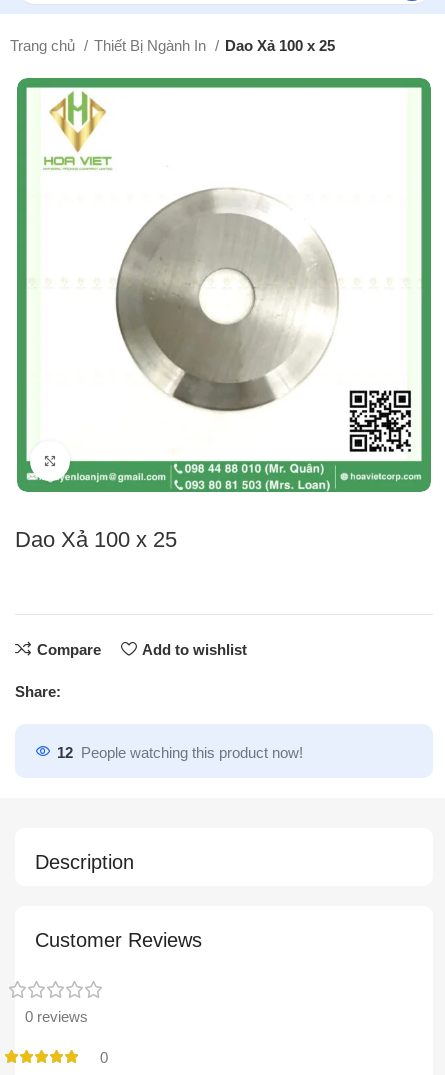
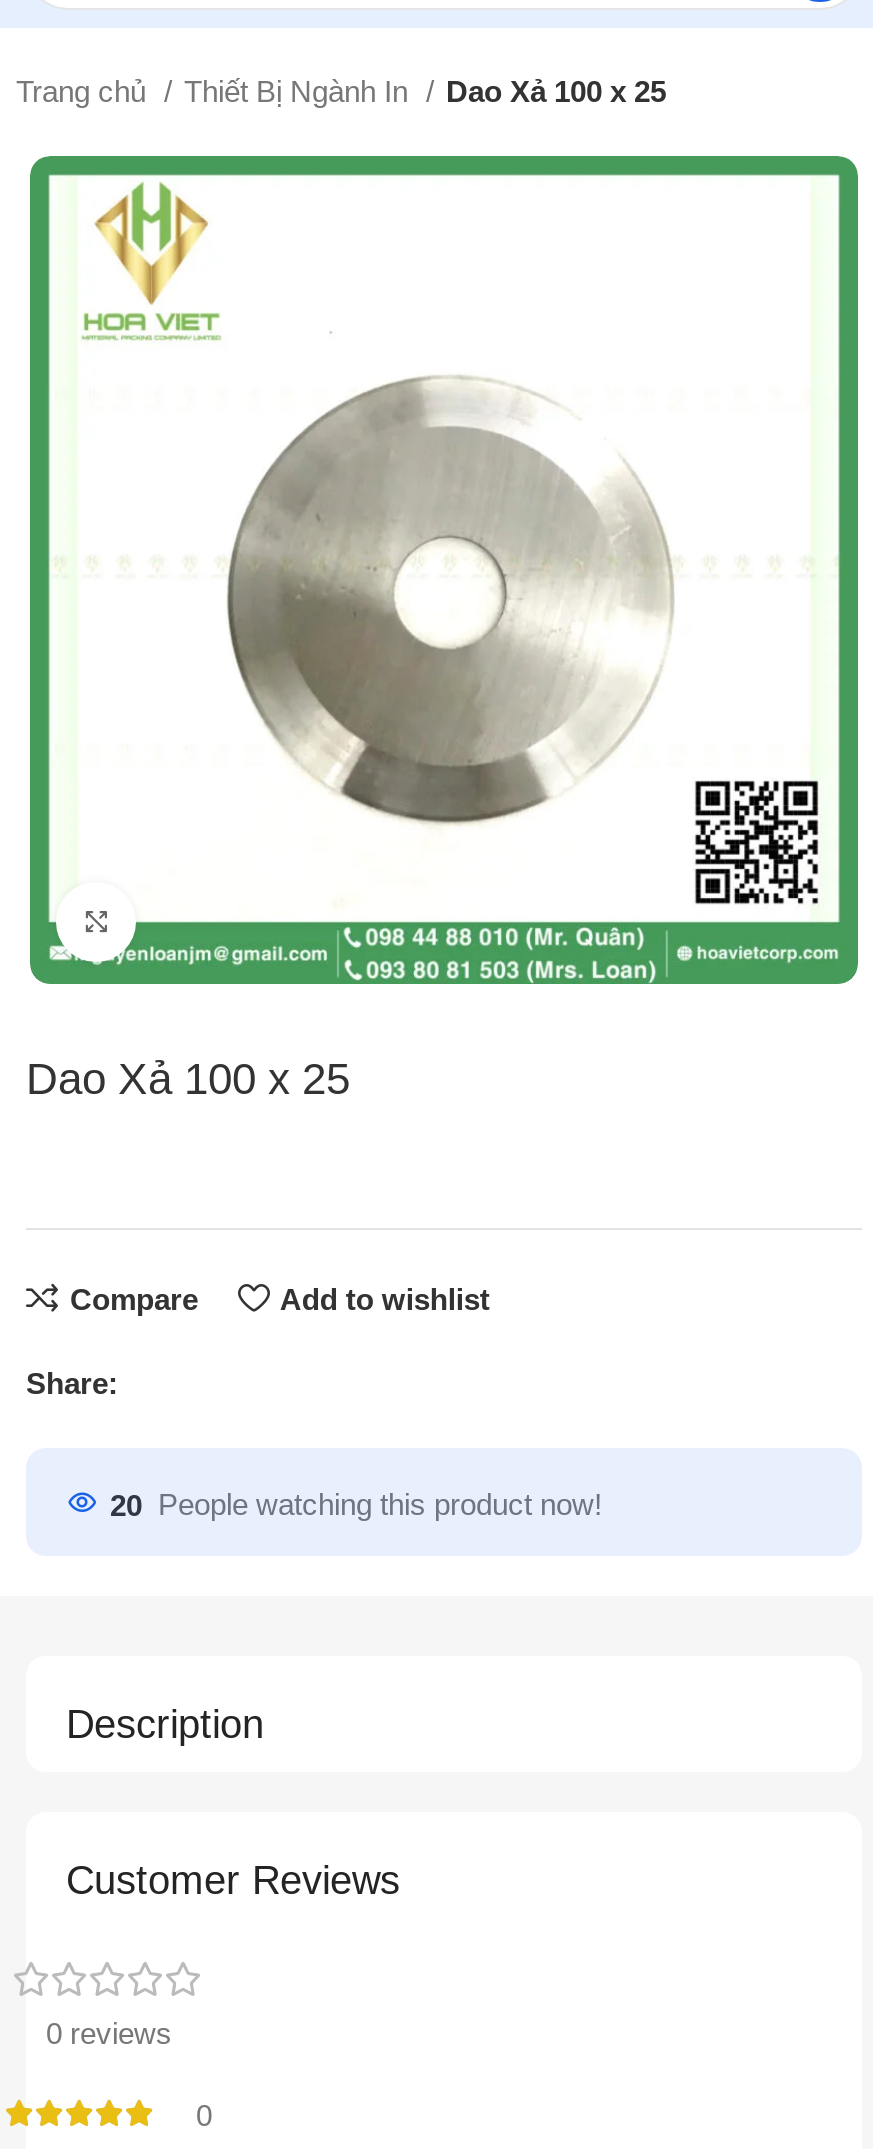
[57,743,303,760] 12 People watching this product now! -> [110,1487,602,1521] 20 People watching this product now!

